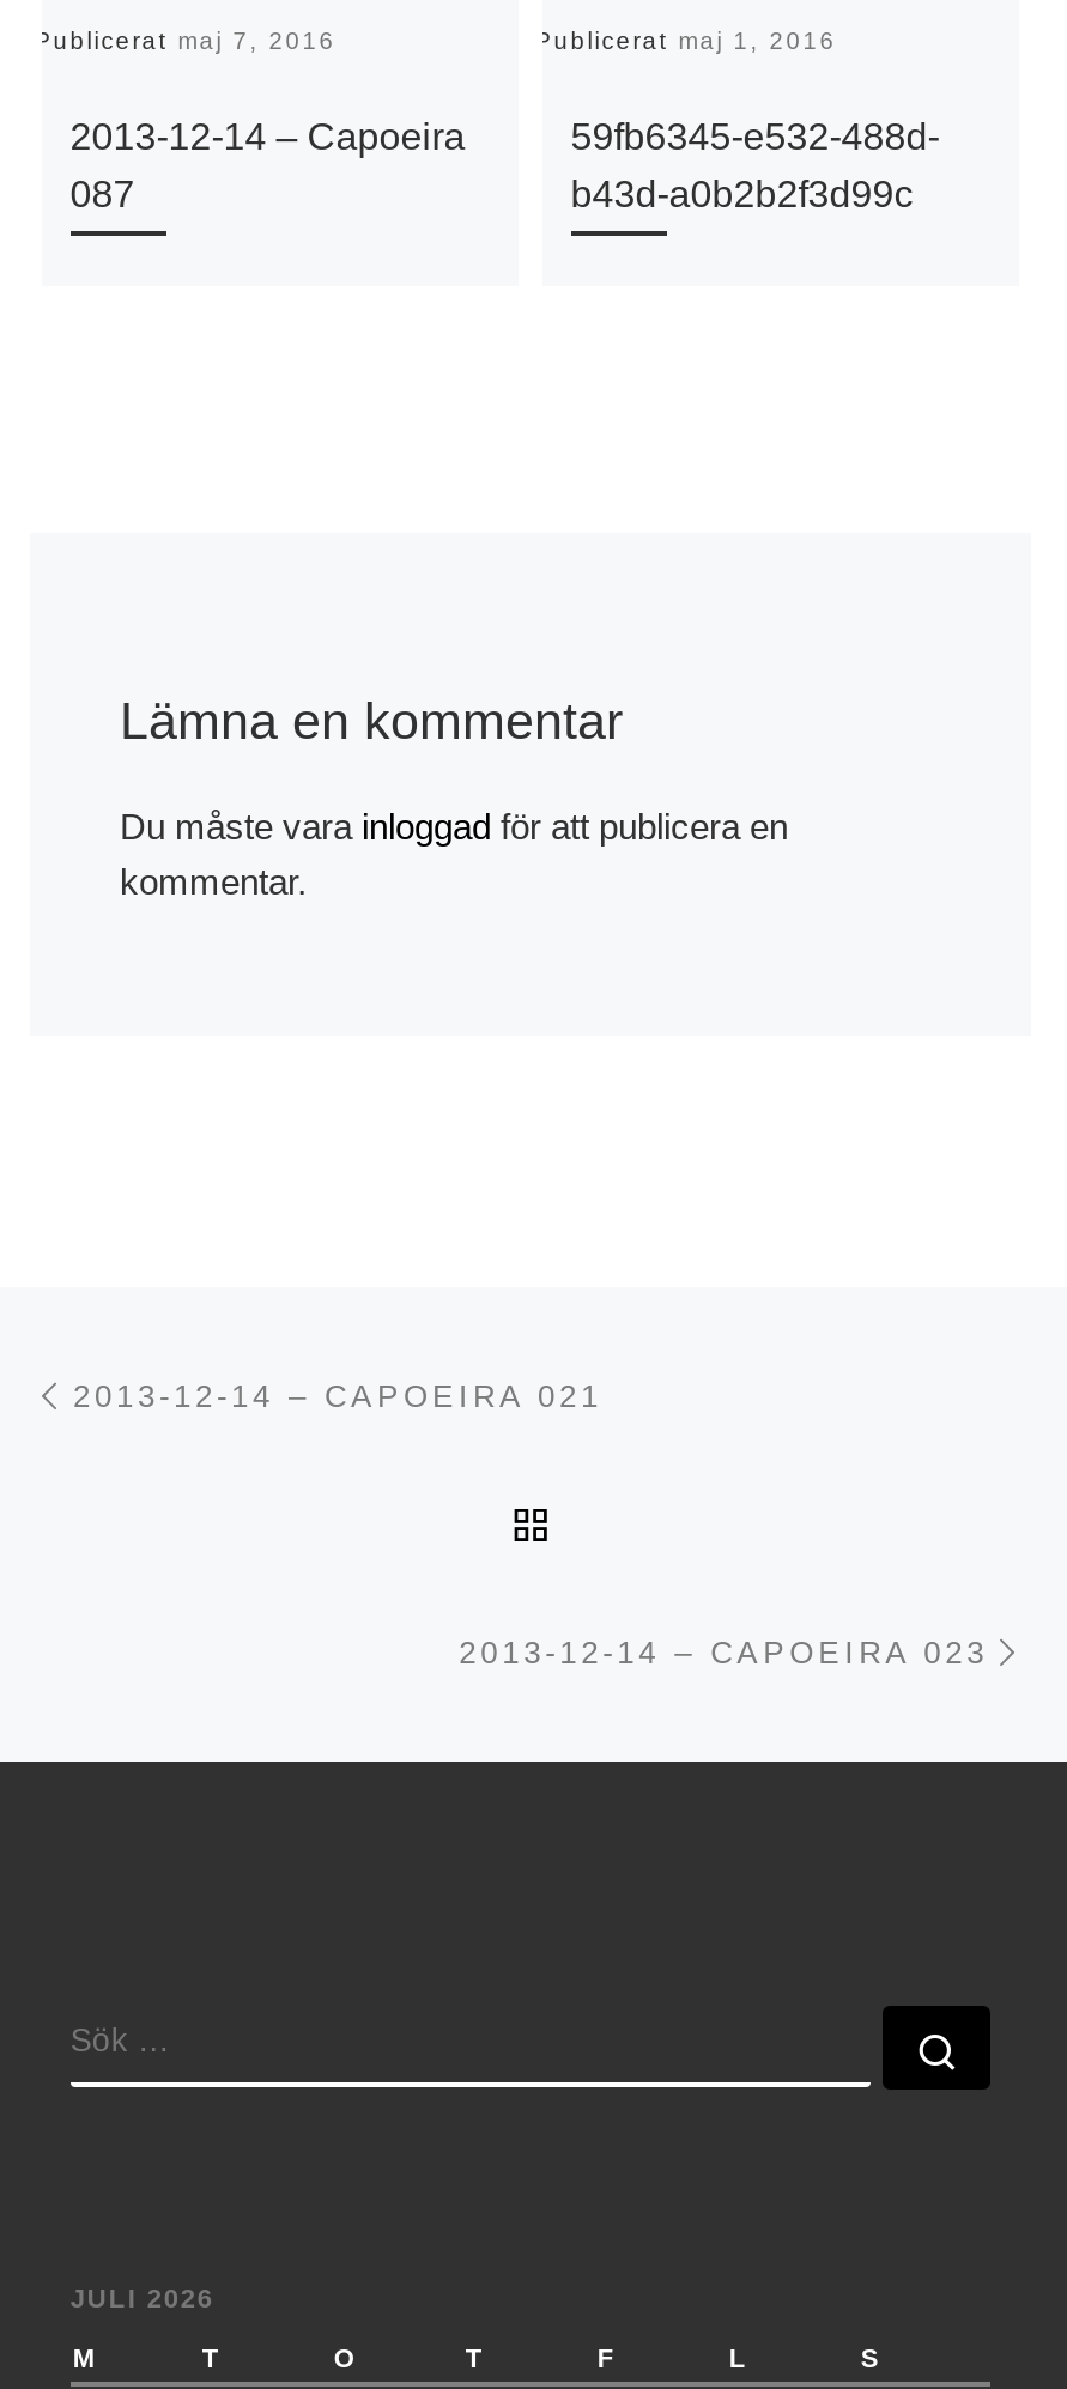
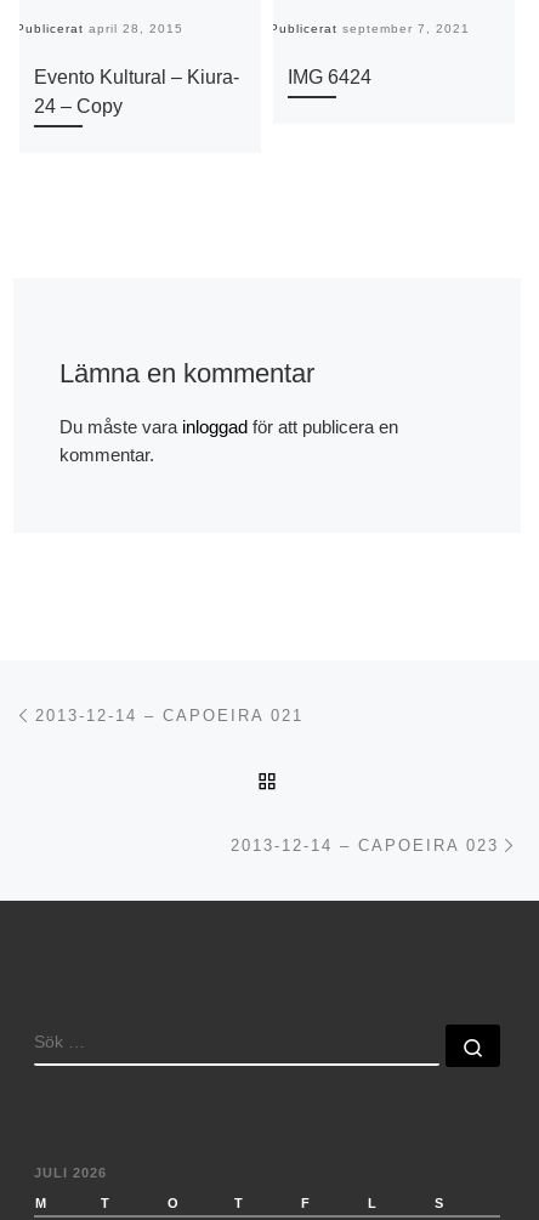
[34,28,336,54] Publicerat maj 7, 2016 -> [15,22,183,35] Publicerat april 28, 2015
[535,28,836,54] Publicerat maj 1, 2016 -> [269,22,469,35] Publicerat september 7, 2021
[70,114,465,215] 2013-12-14 – Capoeira | 087 -> [34,66,239,117] Evento Kultural – Kiura- | 24 – Copy
[571,114,939,215] 59fb6345-e532-488d- | b43d-a0b2b2f3d99c -> [287,66,371,88] IMG 6424

